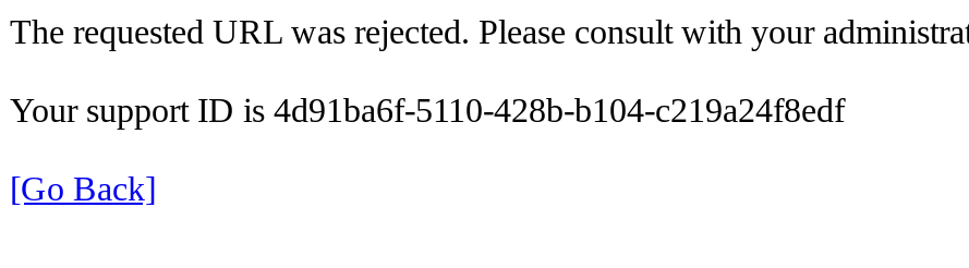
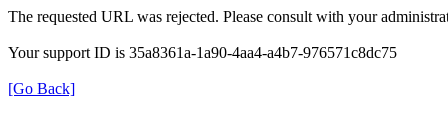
[10,92,845,129] Your support ID is 4d91ba6f-5110-428b-b104-c219a24f8edf -> [8,44,397,61] Your support ID is 35a8361a-1a90-4aa4-a4b7-976571c8dc75

